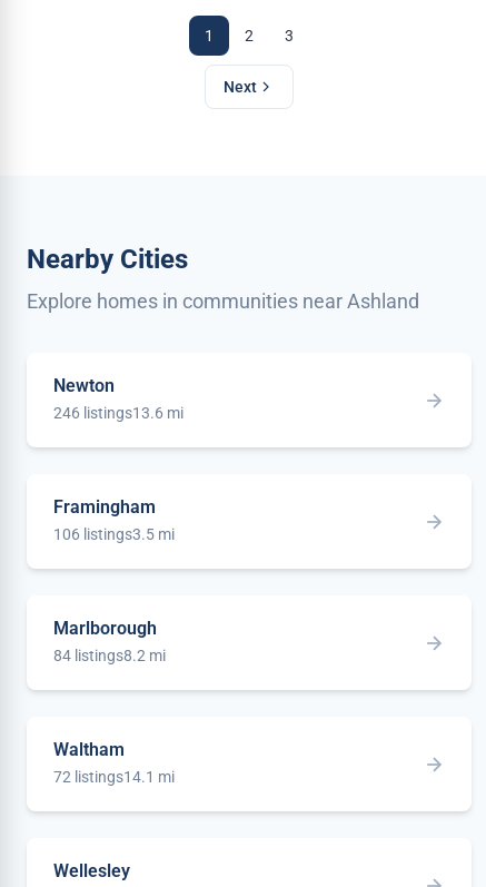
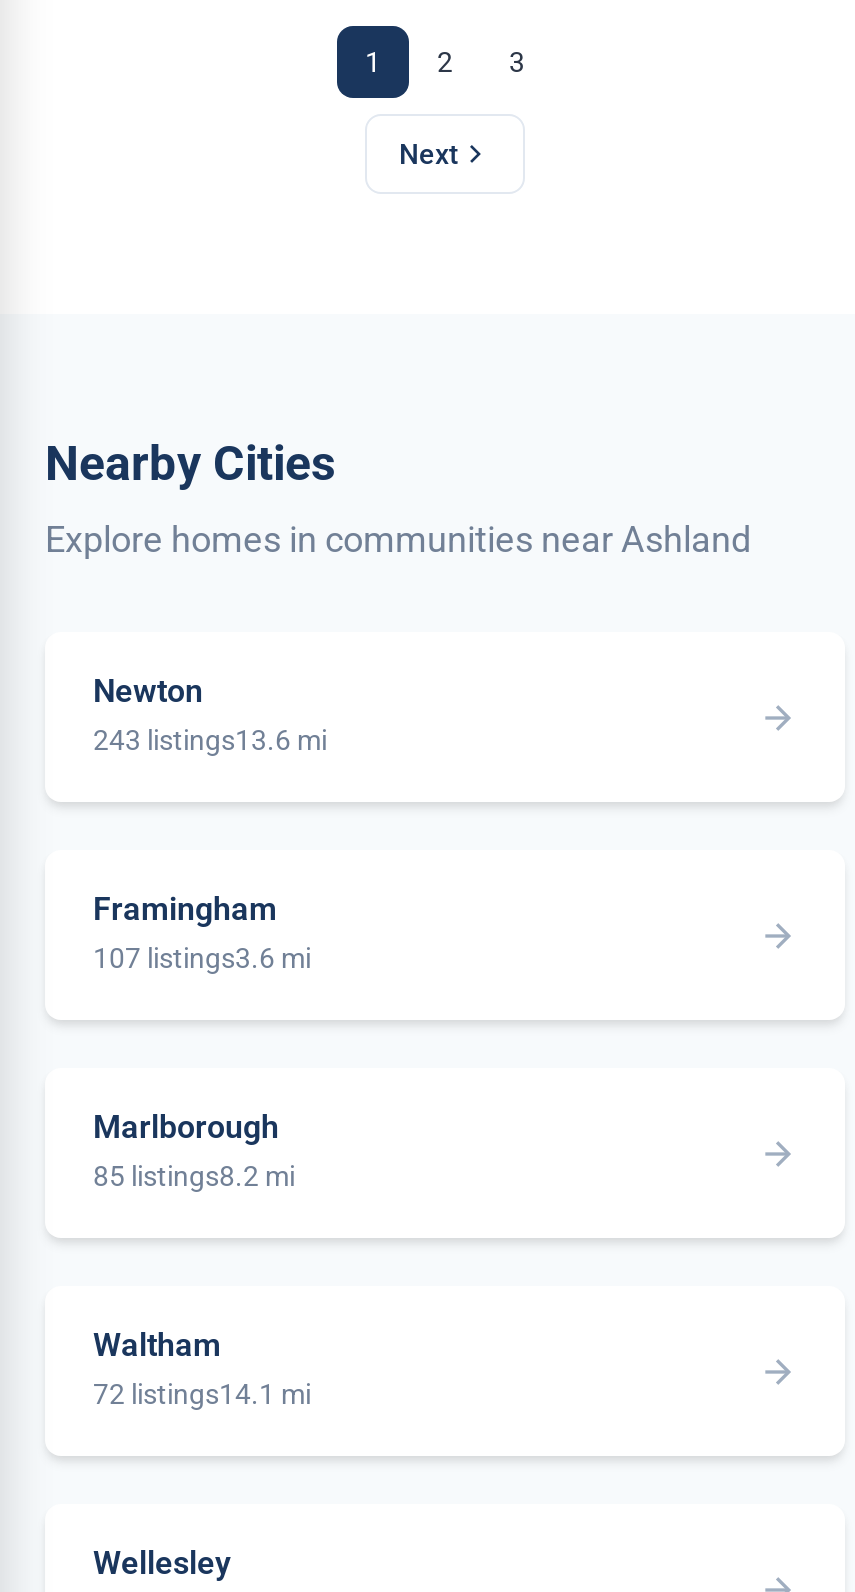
[53,404,184,422] 246 listings13.6 mi -> [93,724,327,756] 243 listings13.6 mi
[53,525,175,543] 106 listings3.5 mi -> [93,942,311,974] 107 listings3.6 mi
[53,647,166,664] 84 listings8.2 mi -> [93,1160,295,1192] 85 listings8.2 mi

